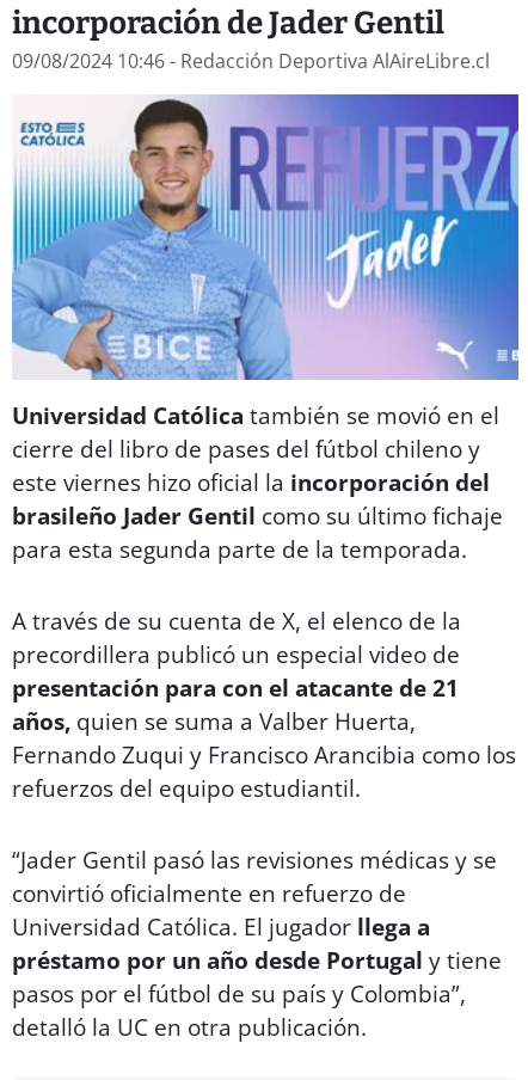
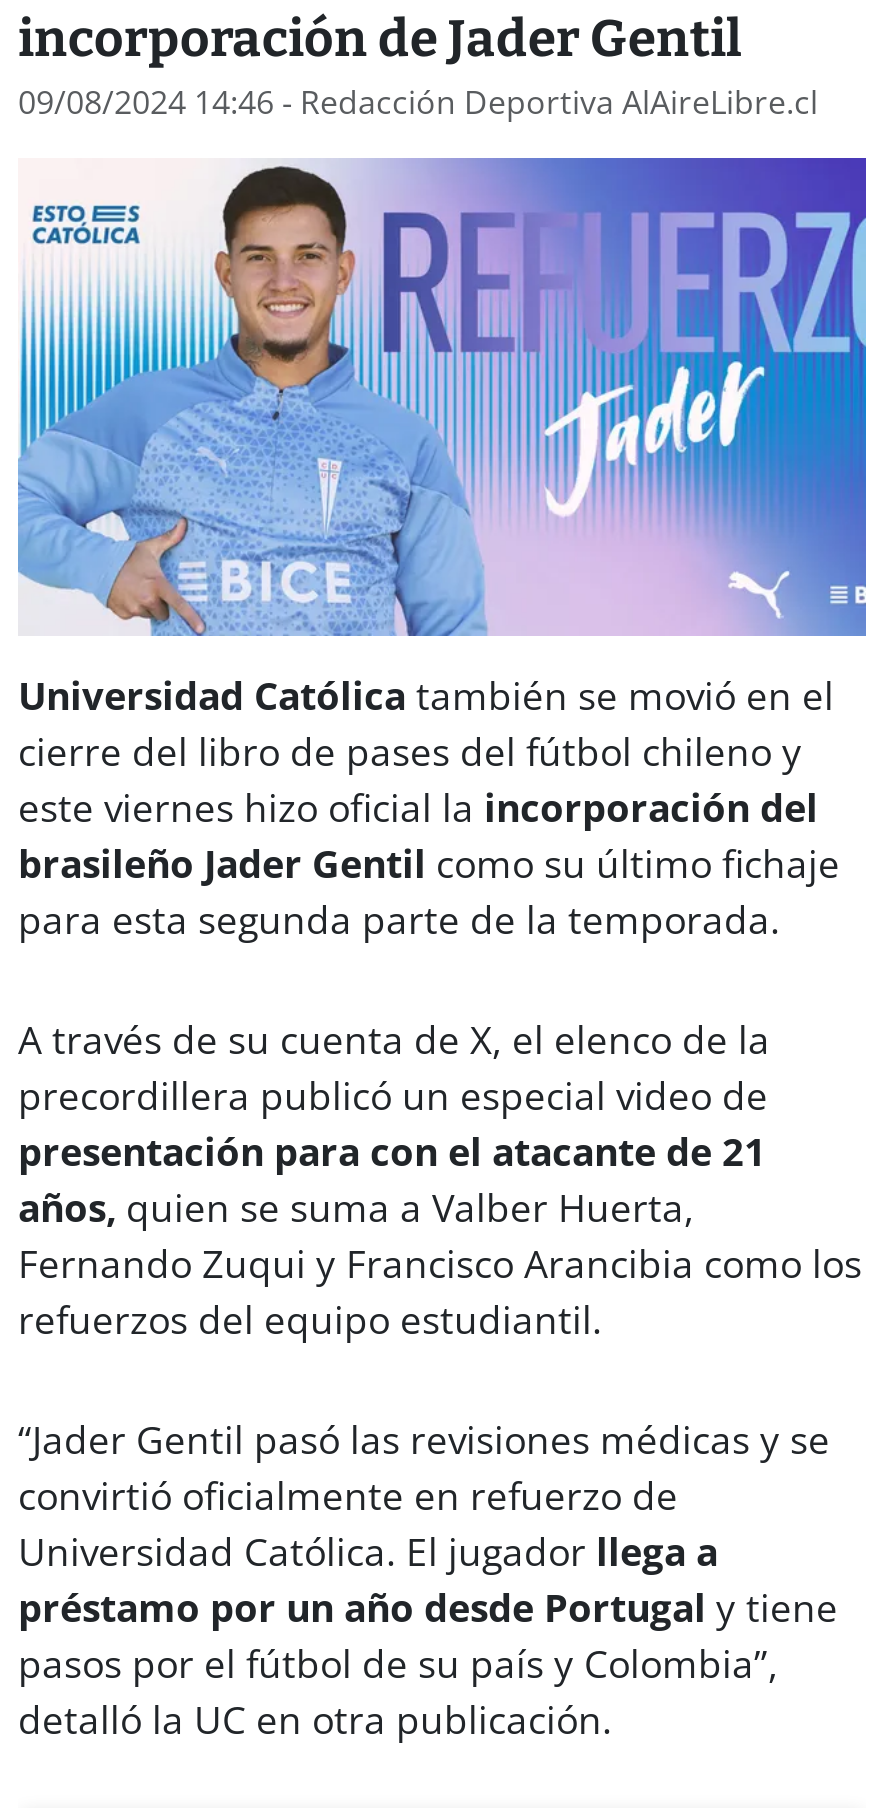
[12,48,490,74] 09/08/2024 10:46 - Redacción Deportiva AlAireLibre.cl -> [18,80,818,124] 09/08/2024 14:46 - Redacción Deportiva AlAireLibre.cl

